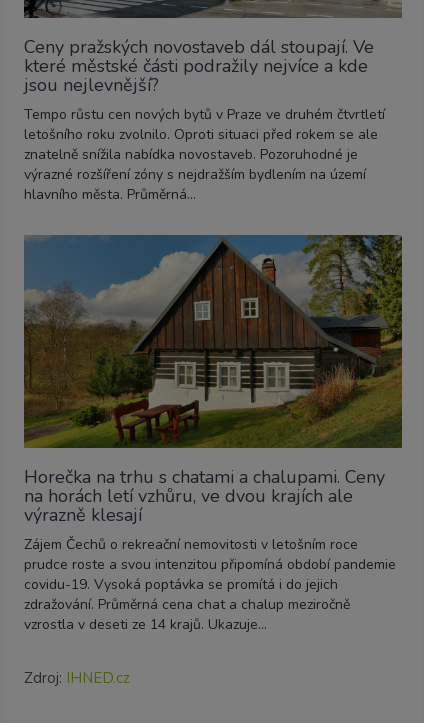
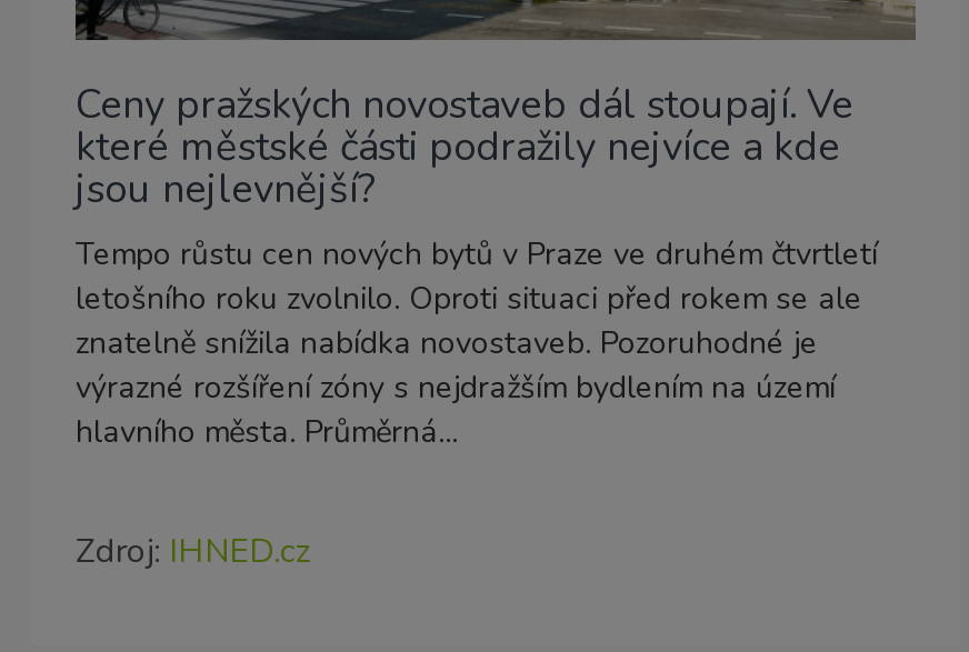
[23,234,403,634] [image] | Horečka na trhu s chatami a chalupami. Ceny | na horách letí vzhůru, ve dvou krajích ale | výrazně klesají | Zájem Čechů o rekreační nemovitosti v letošním roce | prudce roste a svou intenzitou připomíná období pandemie | covidu-19. Vysoká poptávka se promítá i do jejich | zdražování. Průměrná cena chat a chalup meziročně | vzrostla v deseti ze 14 krajů. Ukazuje... -> none

